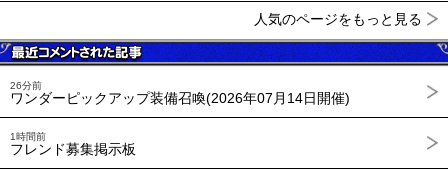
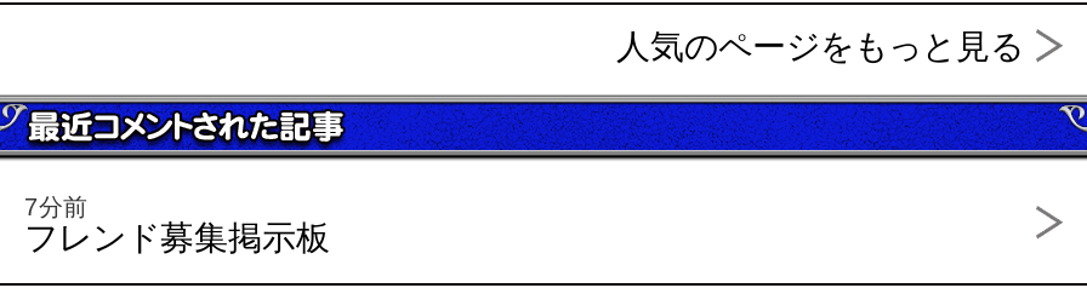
[10,80,350,142] 26分前 | ワンダーピックアップ装備召喚(2026年07月14日開催) | 1時間前 -> [24,194,87,220] 7分前

